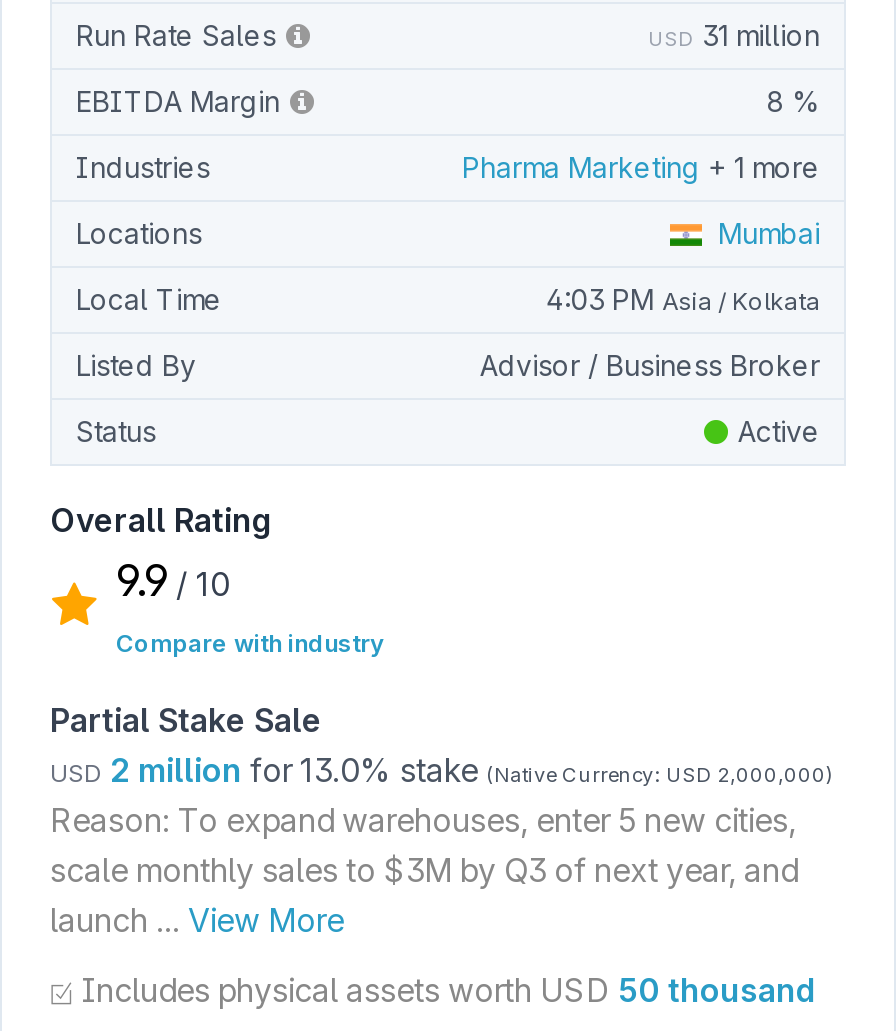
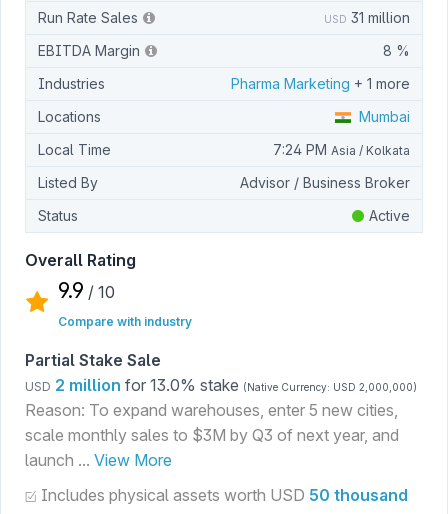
[546,282,820,316] 4:03 PM Asia / Kolkata -> [273,141,410,158] 7:24 PM Asia / Kolkata

